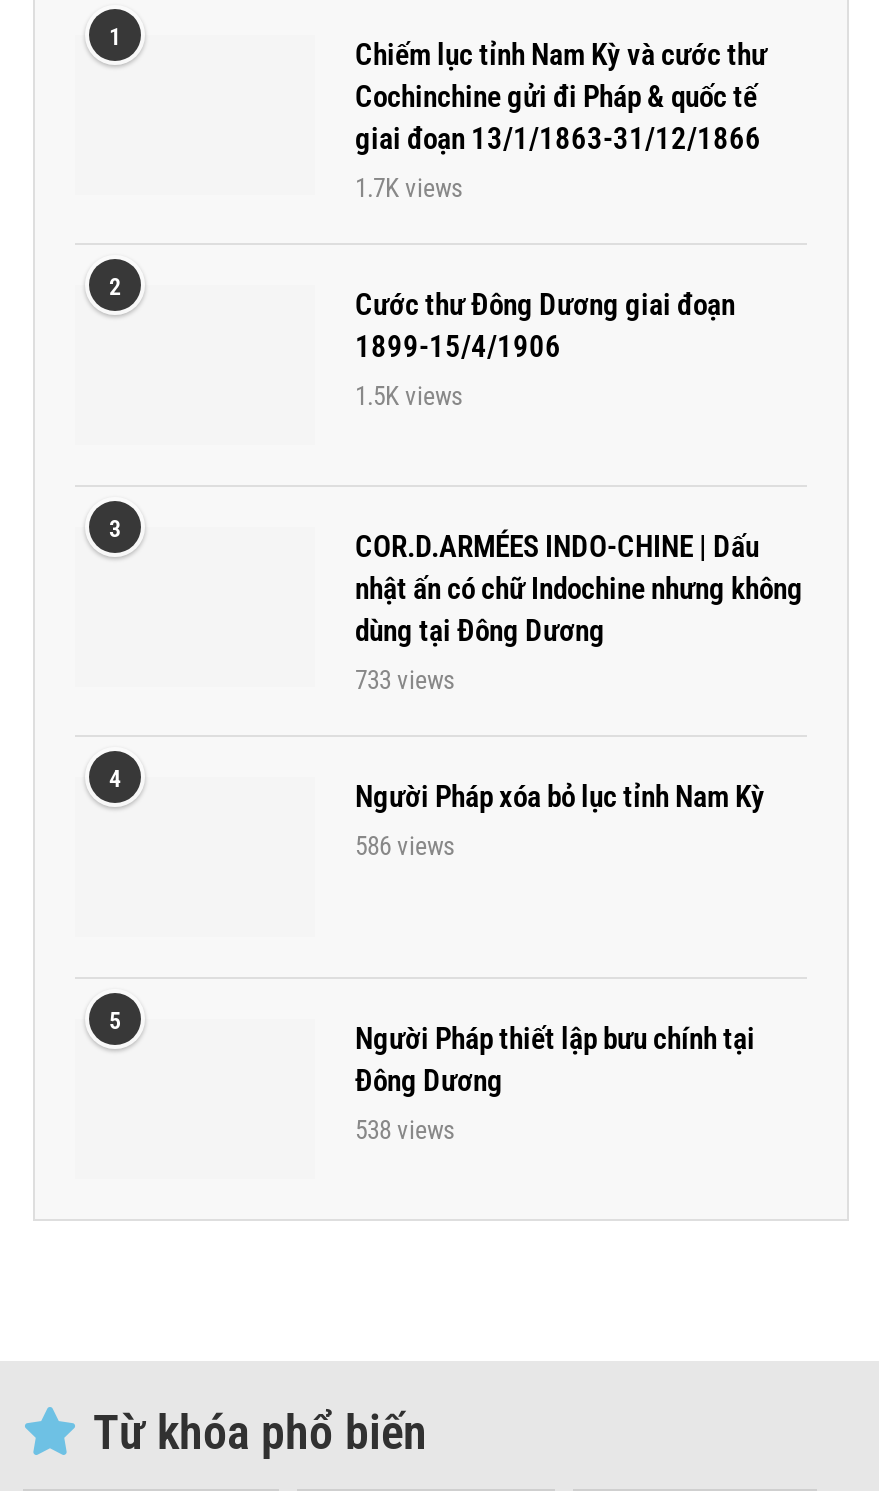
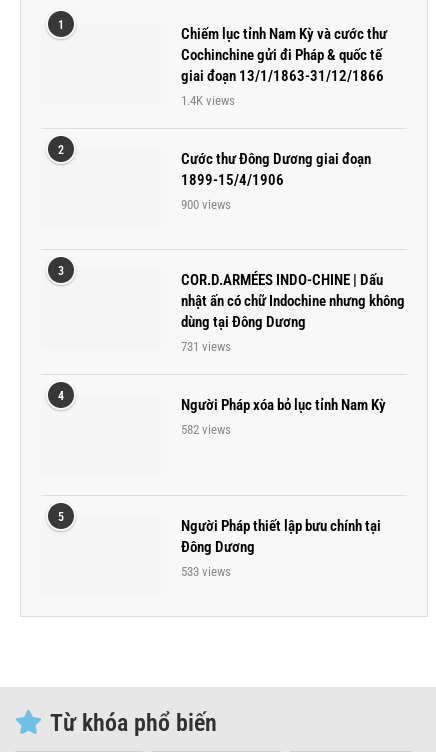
[355,173,463,203] 1.7K views -> [181,93,235,108] 1.4K views
[355,381,463,411] 1.5K views -> [181,197,231,212] 900 views
[355,665,455,695] 733 views -> [181,339,231,354] 731 views
[355,831,455,861] 586 views -> [181,422,231,437] 582 views
[355,1115,455,1145] 538 views -> [181,564,231,579] 533 views

